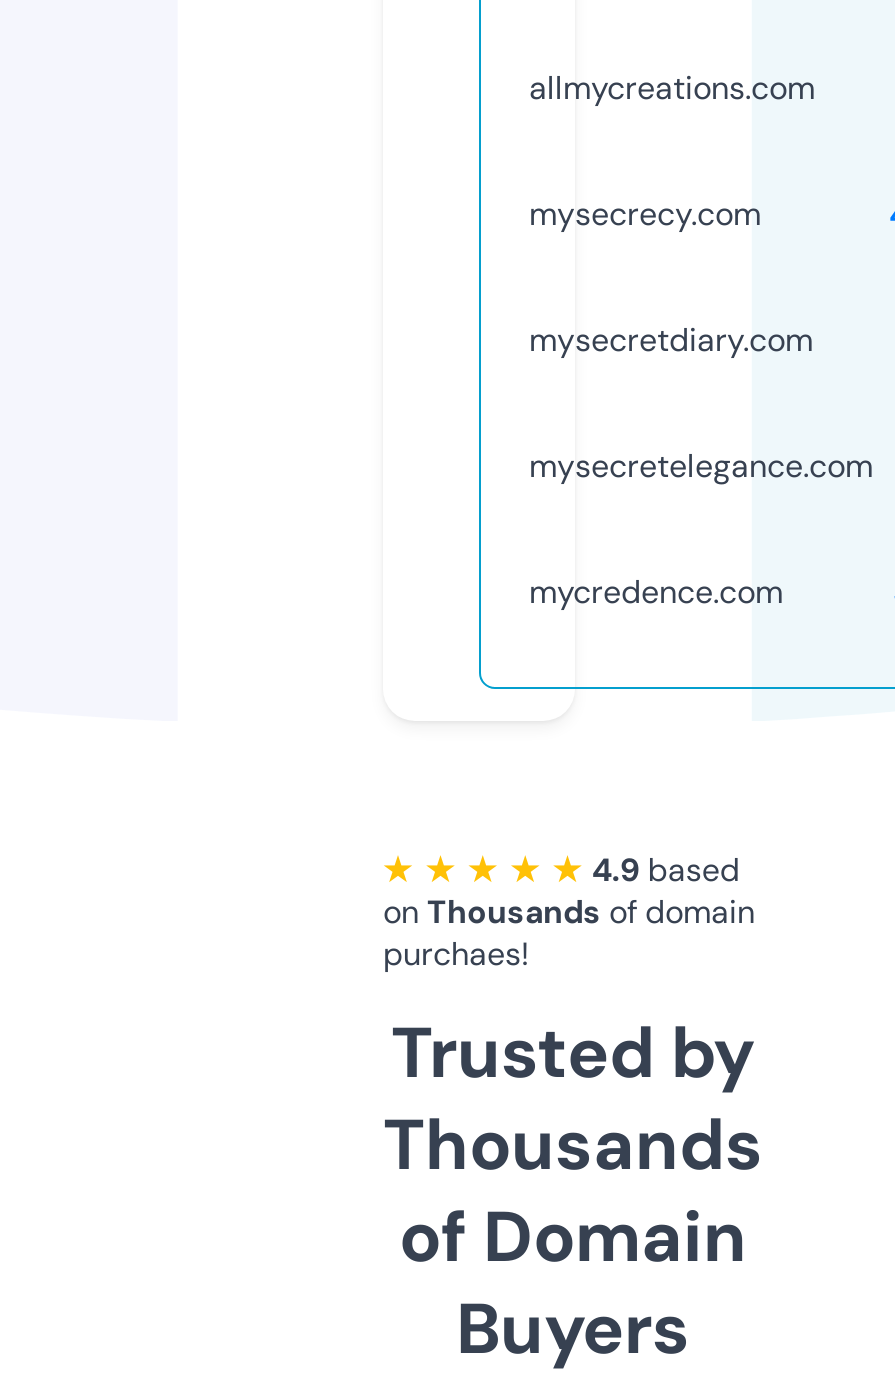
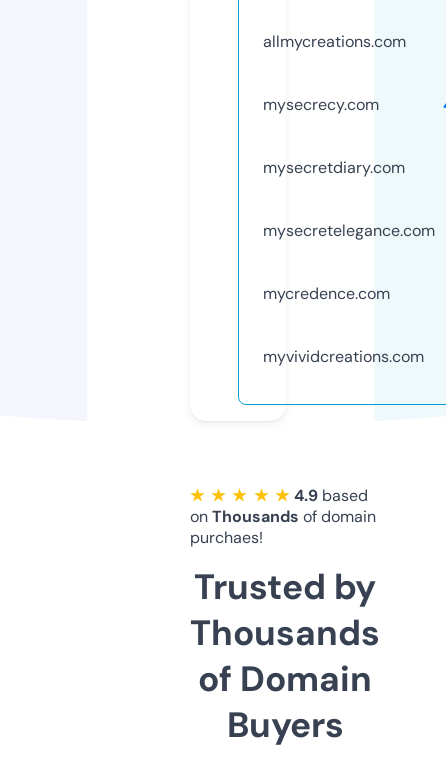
none -> [263,346,424,367] myvividcreations.com

